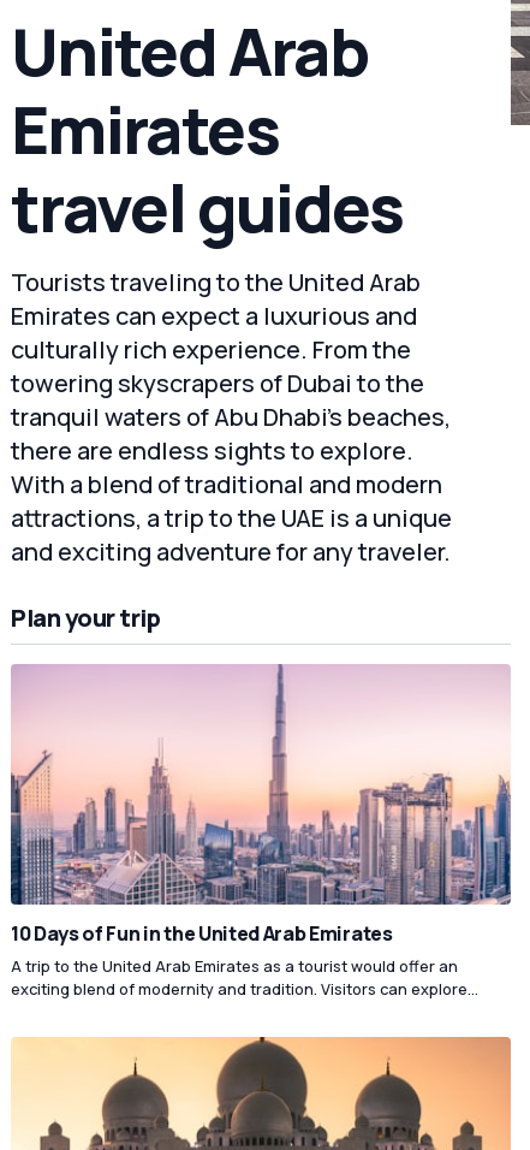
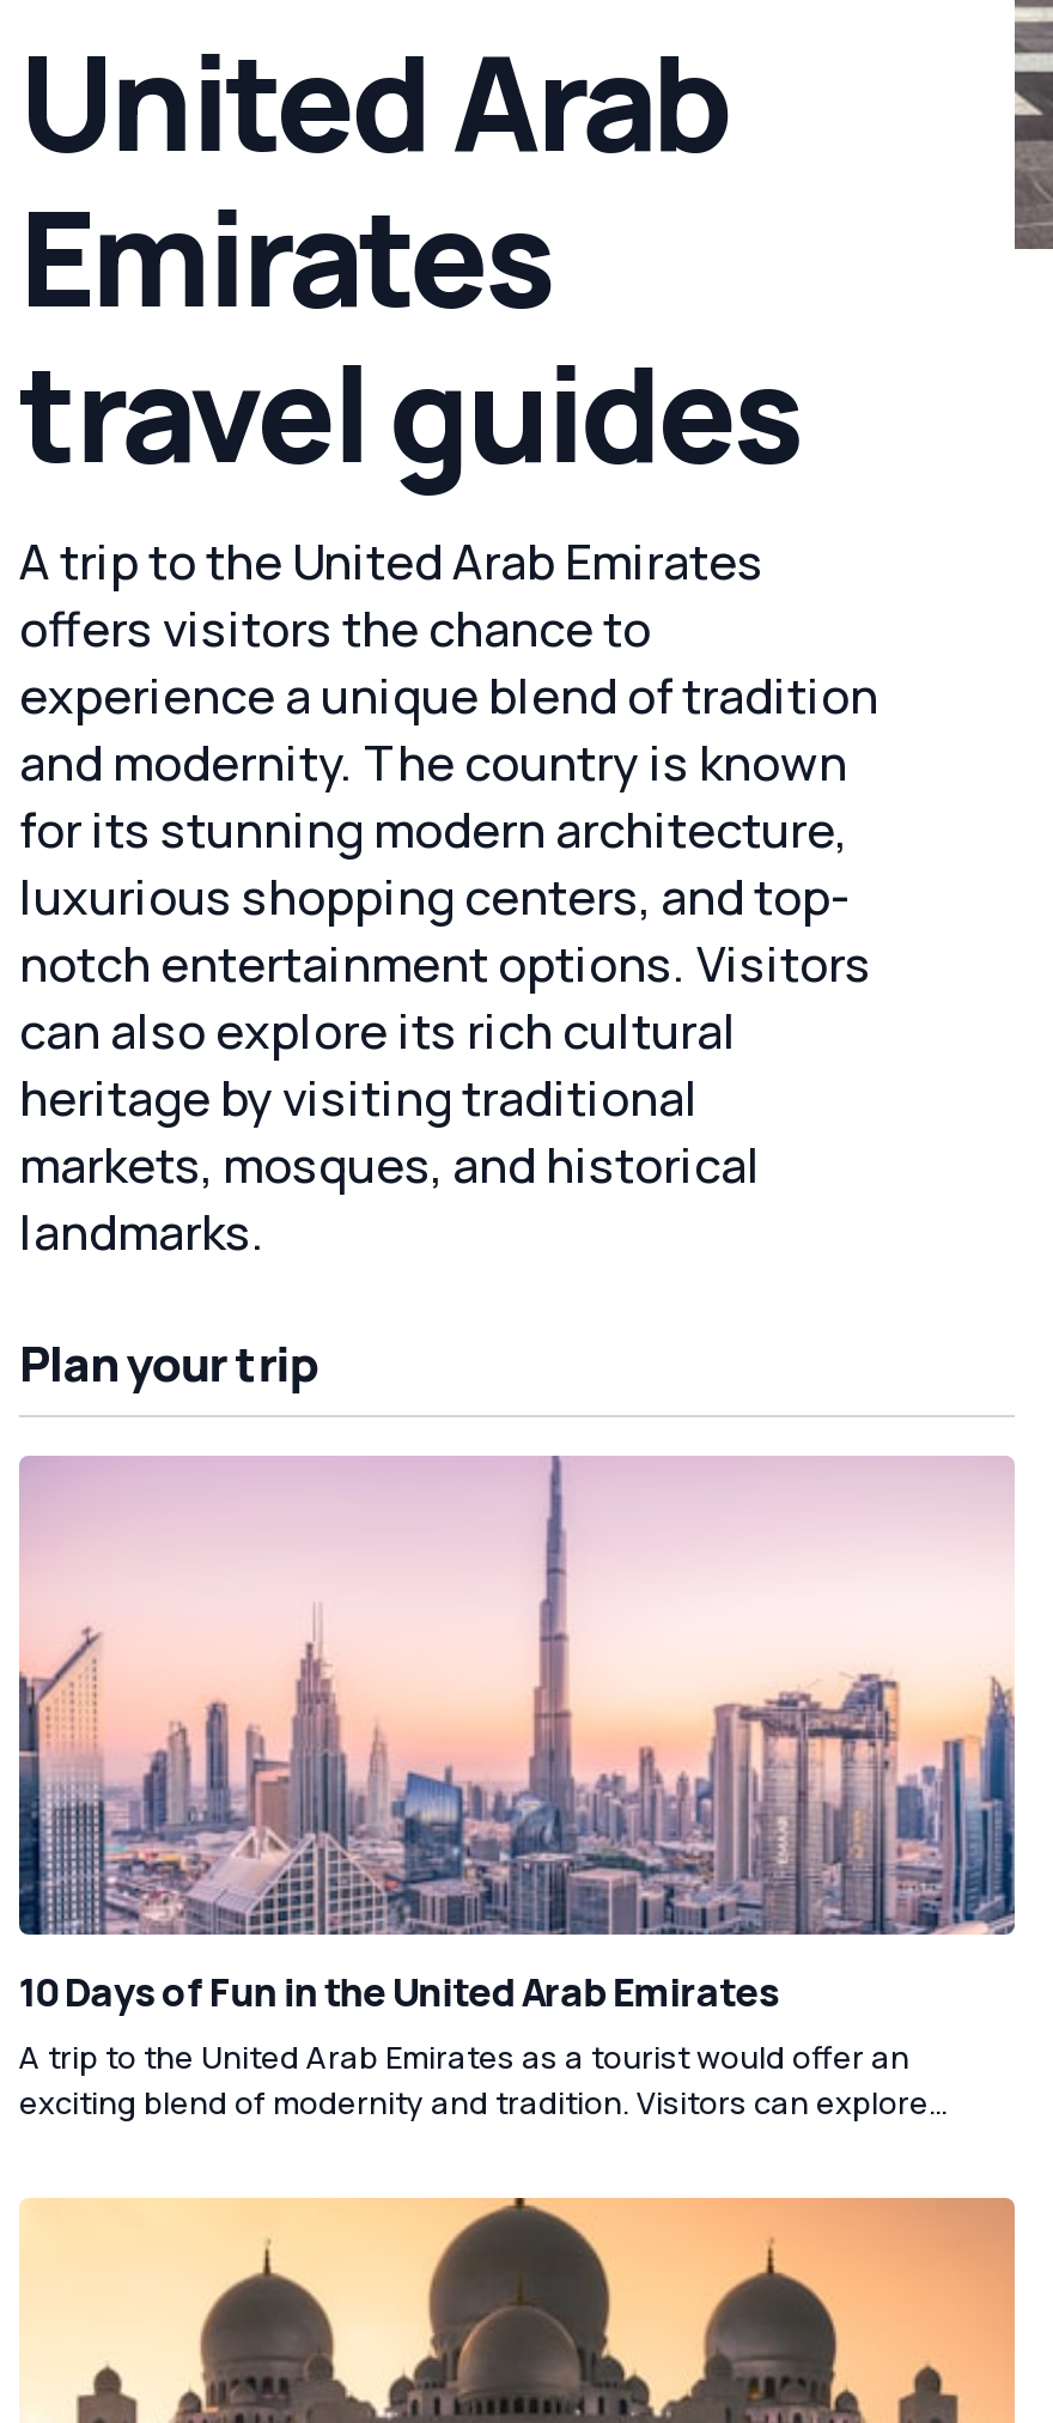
[11,266,452,568] Tourists traveling to the United Arab | Emirates can expect a luxurious and | culturally rich experience. From the | towering skyscrapers of Dubai to the | tranquil waters of Abu Dhabi's beaches, | there are endless sights to explore. | With a blend of traditional and modern | attractions, a trip to the UAE is a unique | and exciting adventure for any traveler. -> [19,529,878,1264] A trip to the United Arab Emirates | offers visitors the chance to | experience a unique blend of tradition | and modernity. The country is known | for its stunning modern architecture, | luxurious shopping centers, and top- | notch entertainment options. Visitors | can also explore its rich cultural | heritage by visiting traditional | markets, mosques, and historical | landmarks.

